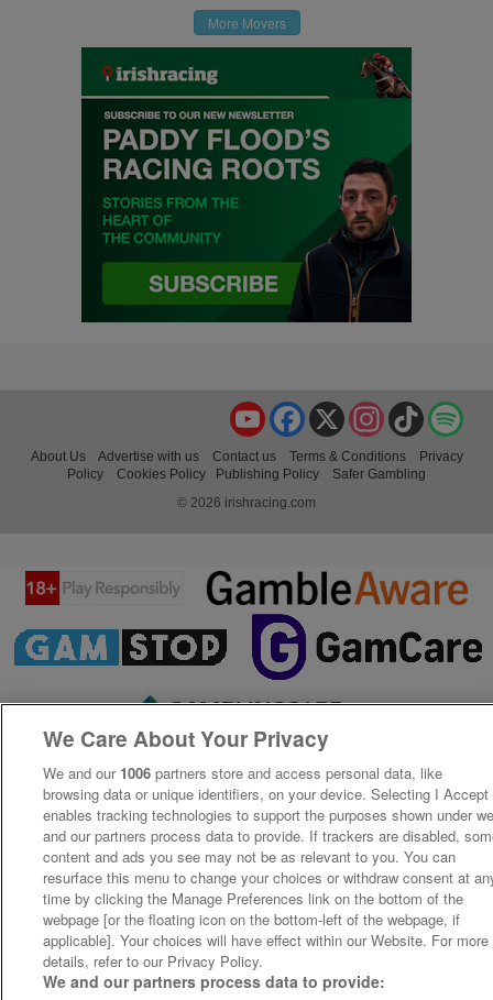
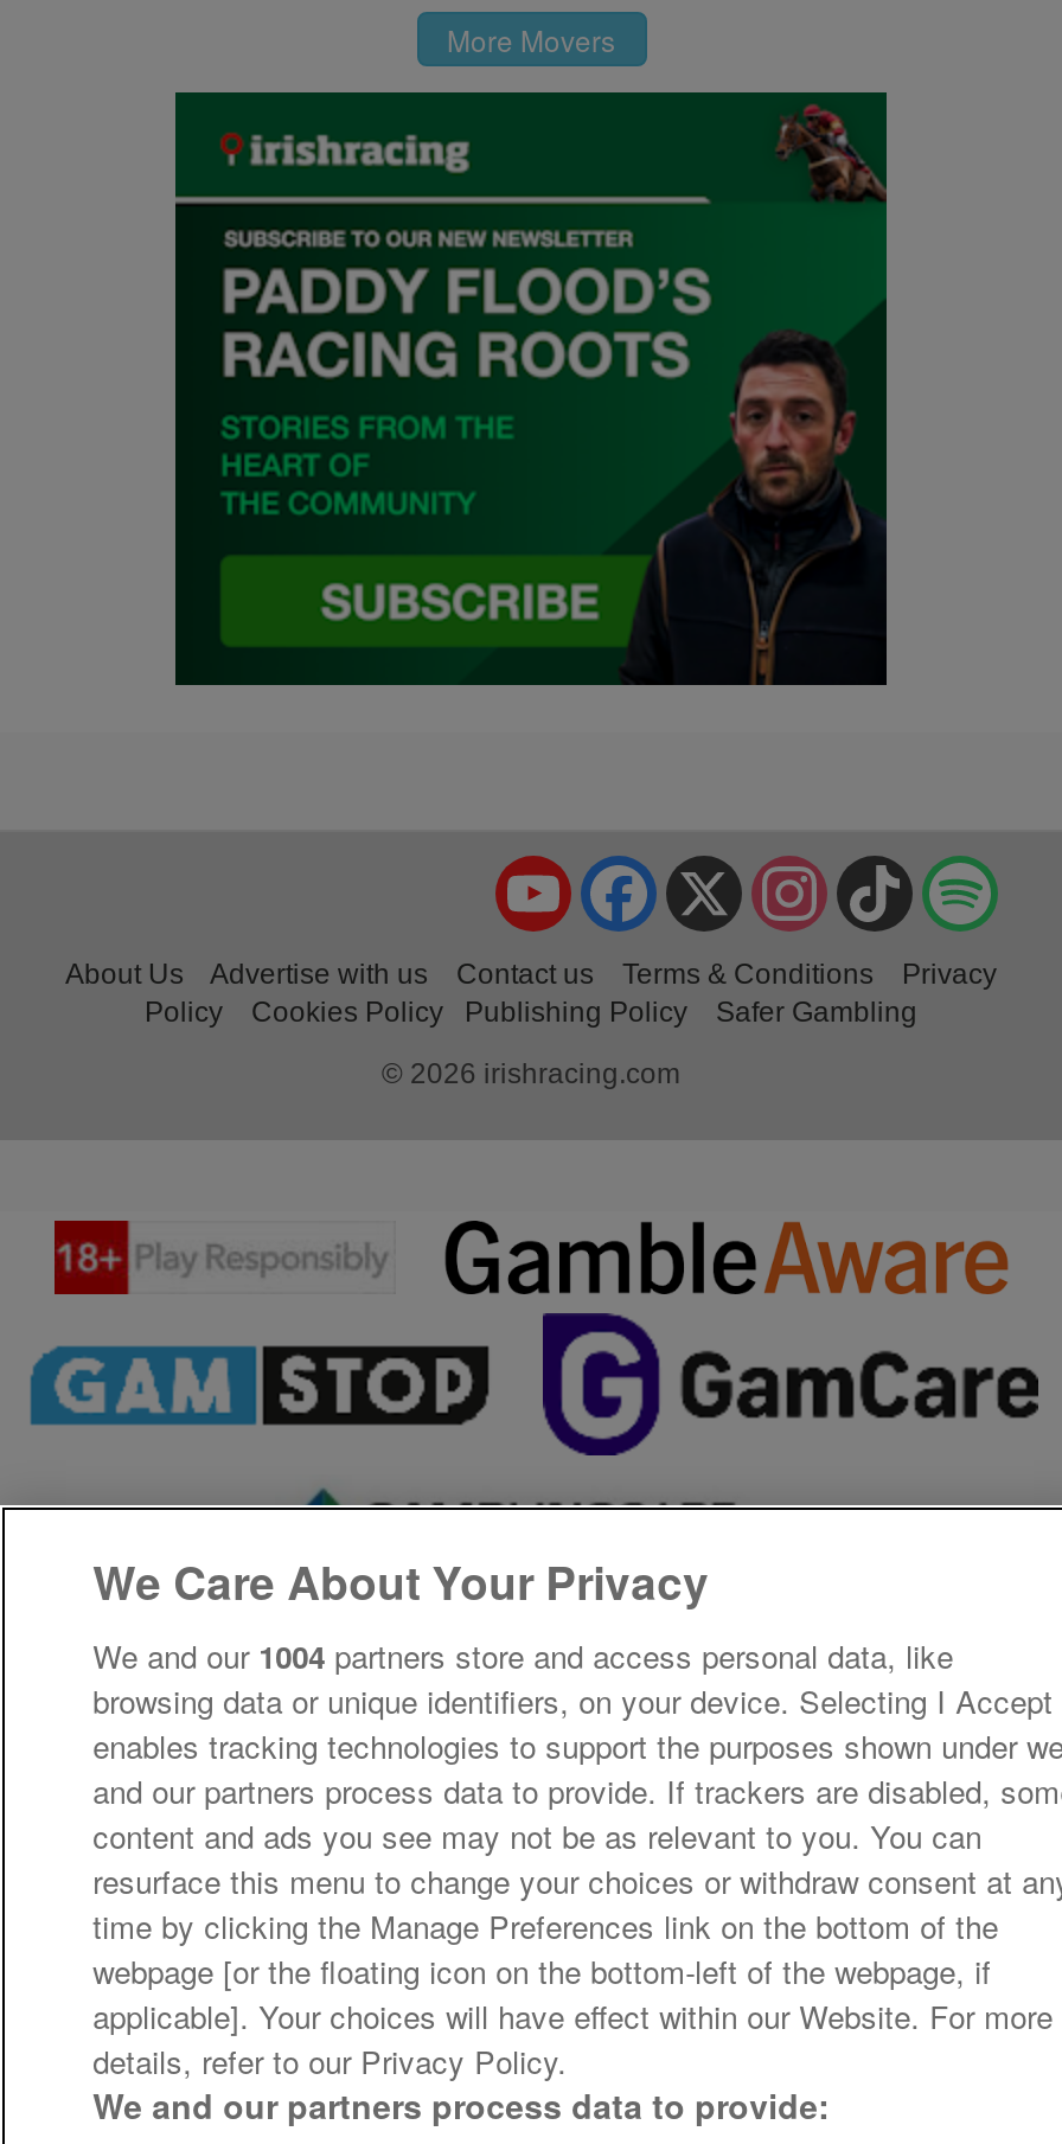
[43,762,443,783] We and our 1006 partners store and access personal data, like -> [93,1633,953,1678] We and our 1004 partners store and access personal data, like

